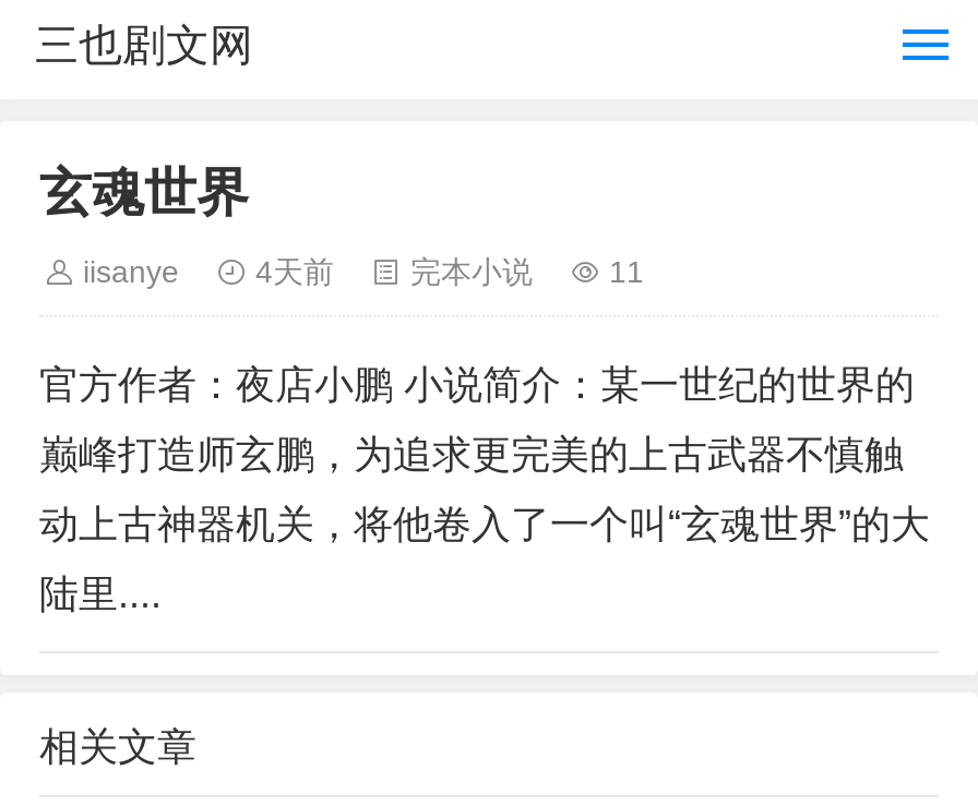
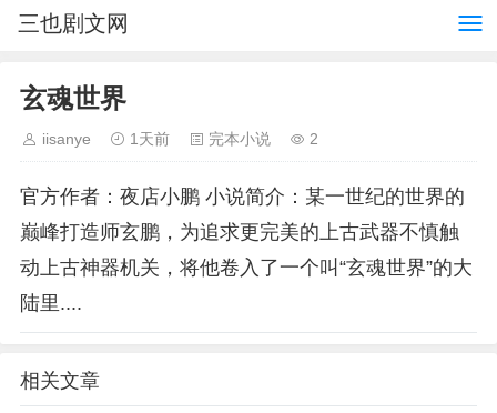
[255,254,334,289] 4天前 -> [130,130,170,148] 1天前
[609,254,644,289] 11 -> [310,130,318,148] 2

